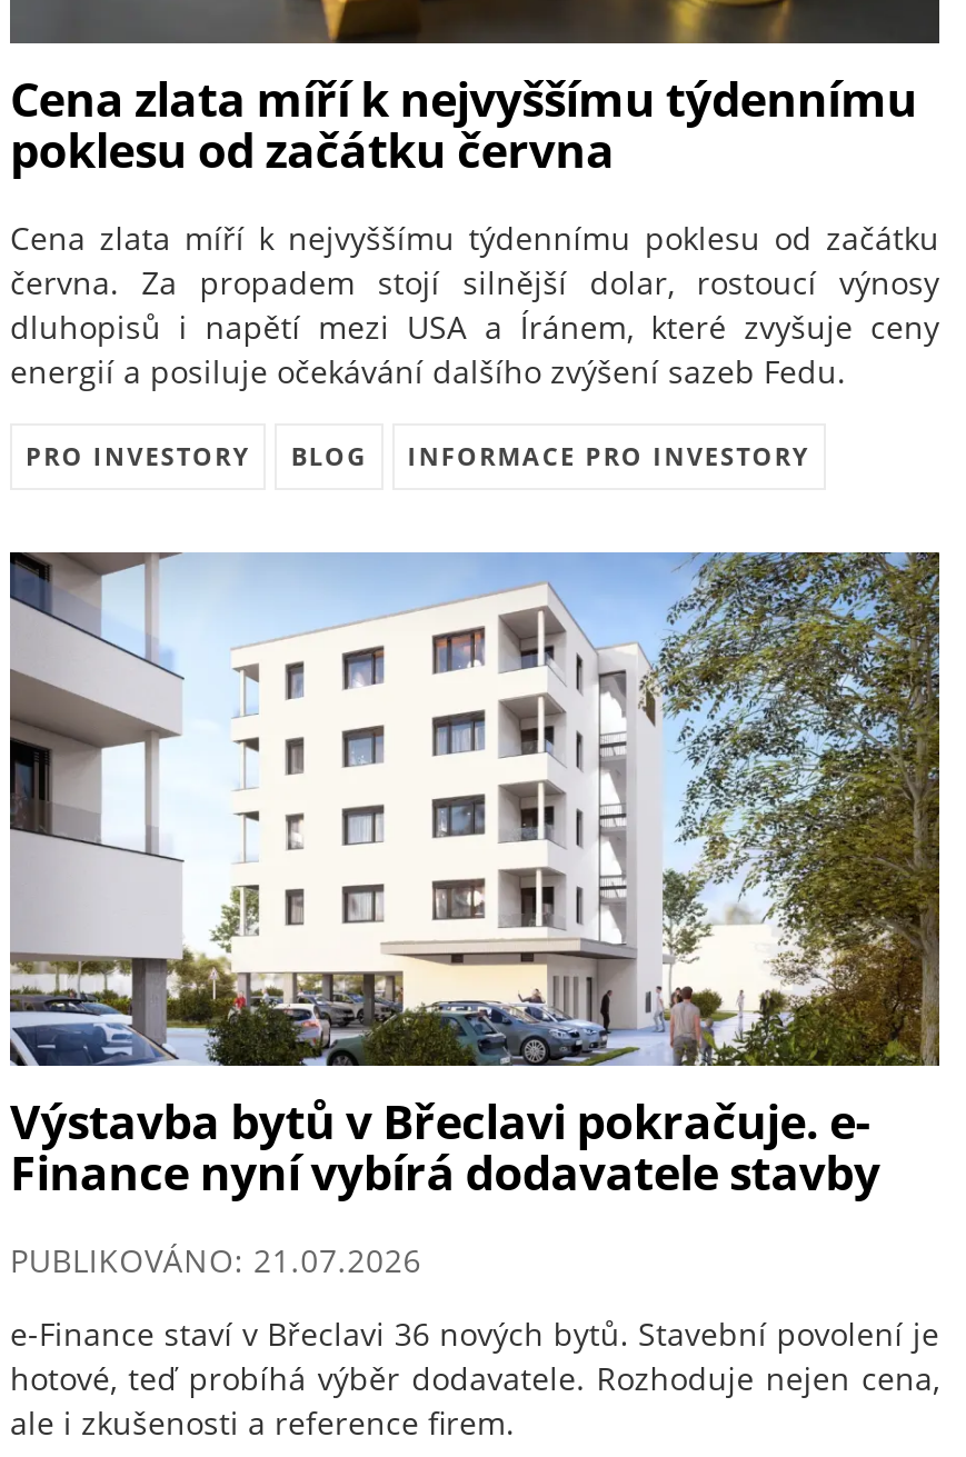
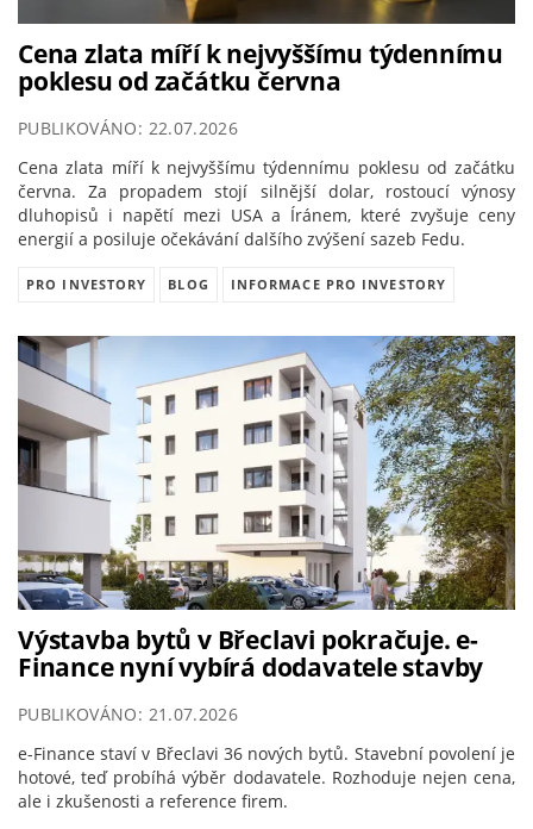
none -> [18,116,238,139] PUBLIKOVÁNO: 22.07.2026

